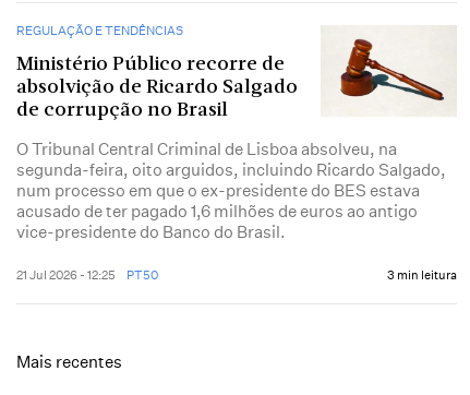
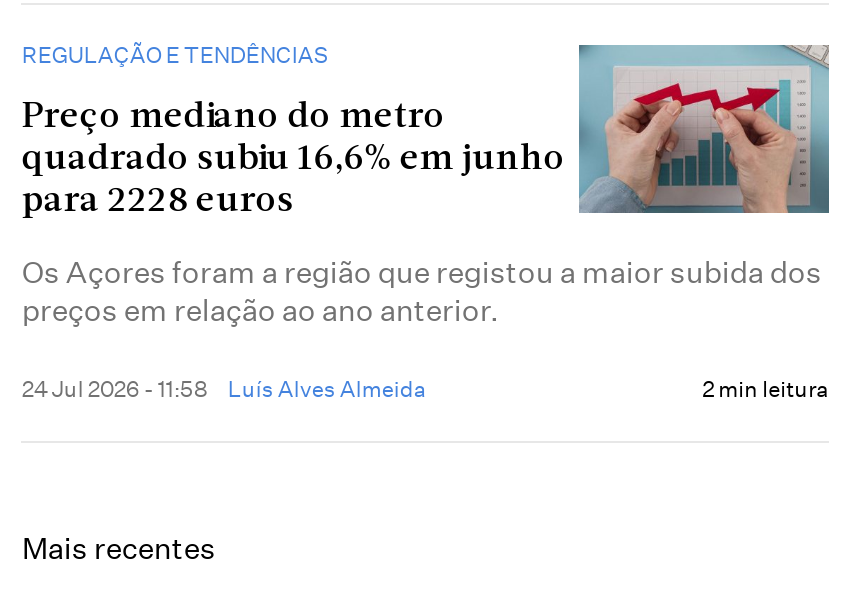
[17,25,456,121] [image] | Ministério Público recorre de | absolvição de Ricardo Salgado | de corrupção no Brasil -> [22,43,831,221] [image] | Preço mediano do metro | quadrado subiu 16,6% em junho | para 2228 euros
[17,139,446,242] O Tribunal Central Criminal de Lisboa absolveu, na | segunda-feira, oito arguidos, incluindo Ricardo Salgado, | num processo em que o ex-presidente do BES estava | acusado de ter pagado 1,6 milhões de euros ao antigo | vice-presidente do Banco do Brasil. -> [22,253,822,329] Os Açores foram a região que registou a maior subida dos | preços em relação ao ano anterior.
[17,267,456,283] 21 Jul 2026 - 12:25 | PT50 | 3 min leitura -> [22,375,828,403] 24 Jul 2026 - 11:58 | Luís Alves Almeida | 2 min leitura

